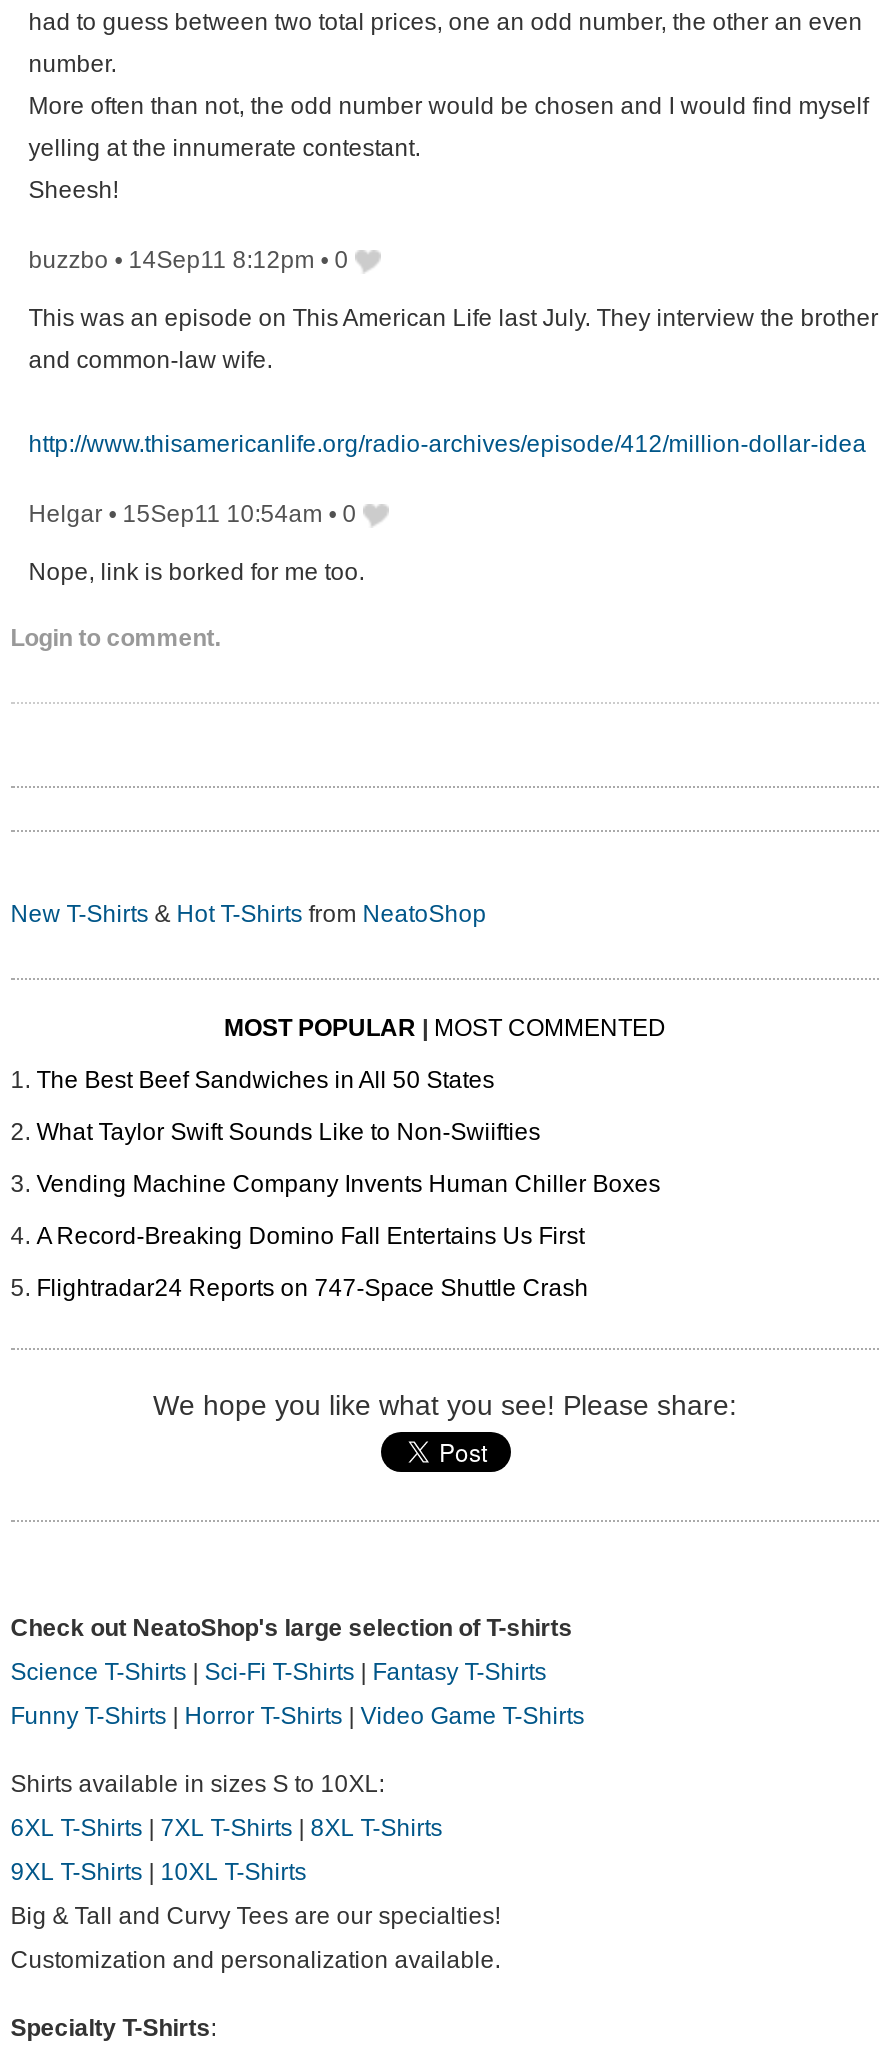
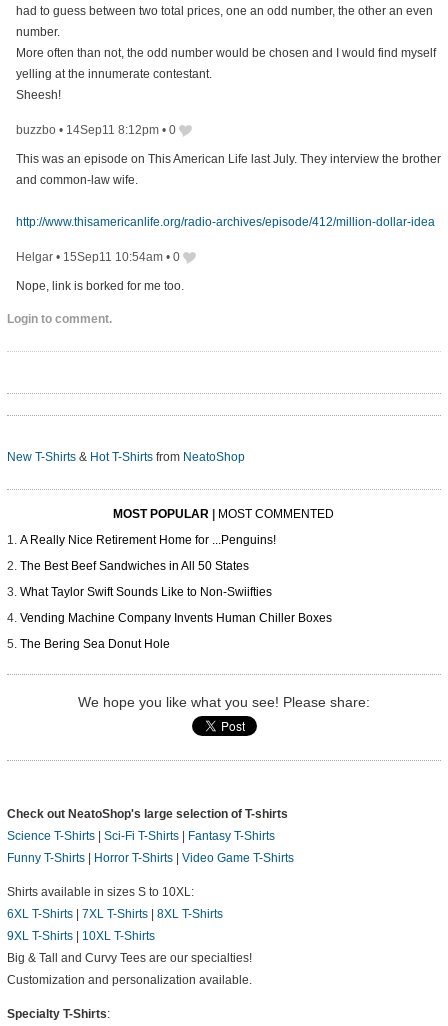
none -> [20,533,276,547] A Really Nice Retirement Home for ...Penguins!
moved [36,1067,660,1199] -> [20,559,332,625]: The Best Beef Sandwiches in All 50 States | What Taylor Swift Sounds Like to Non-Swiifties | Vending Machine Company Invents Human Chiller Boxes
[36,1223,588,1303] A Record-Breaking Domino Fall Entertains Us First | Flightradar24 Reports on 747-Space Shuttle Crash -> [20,637,170,651] The Bering Sea Donut Hole

